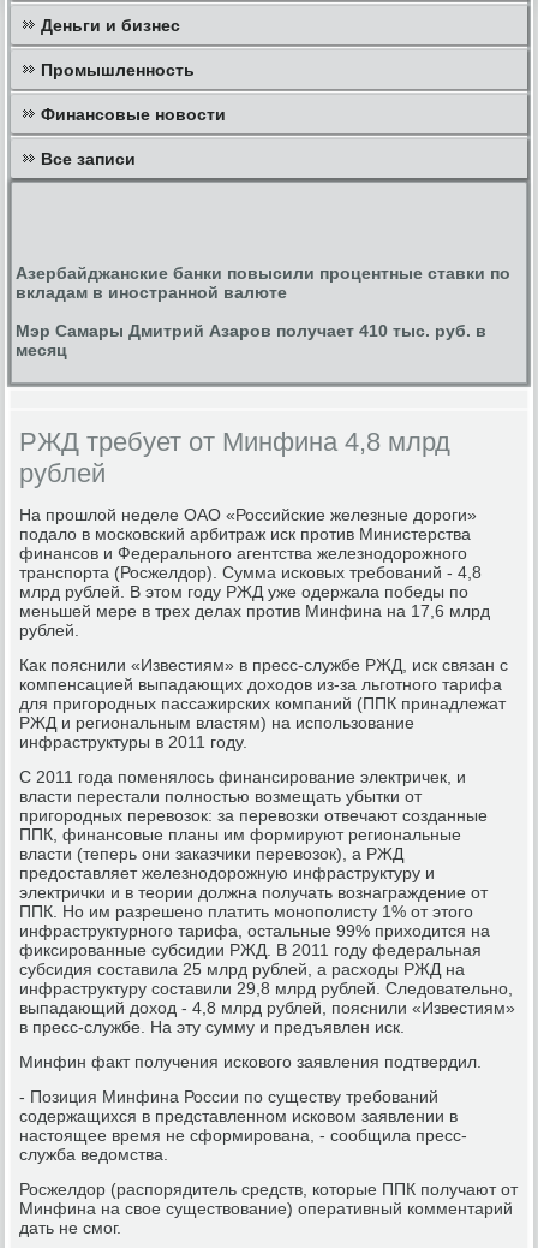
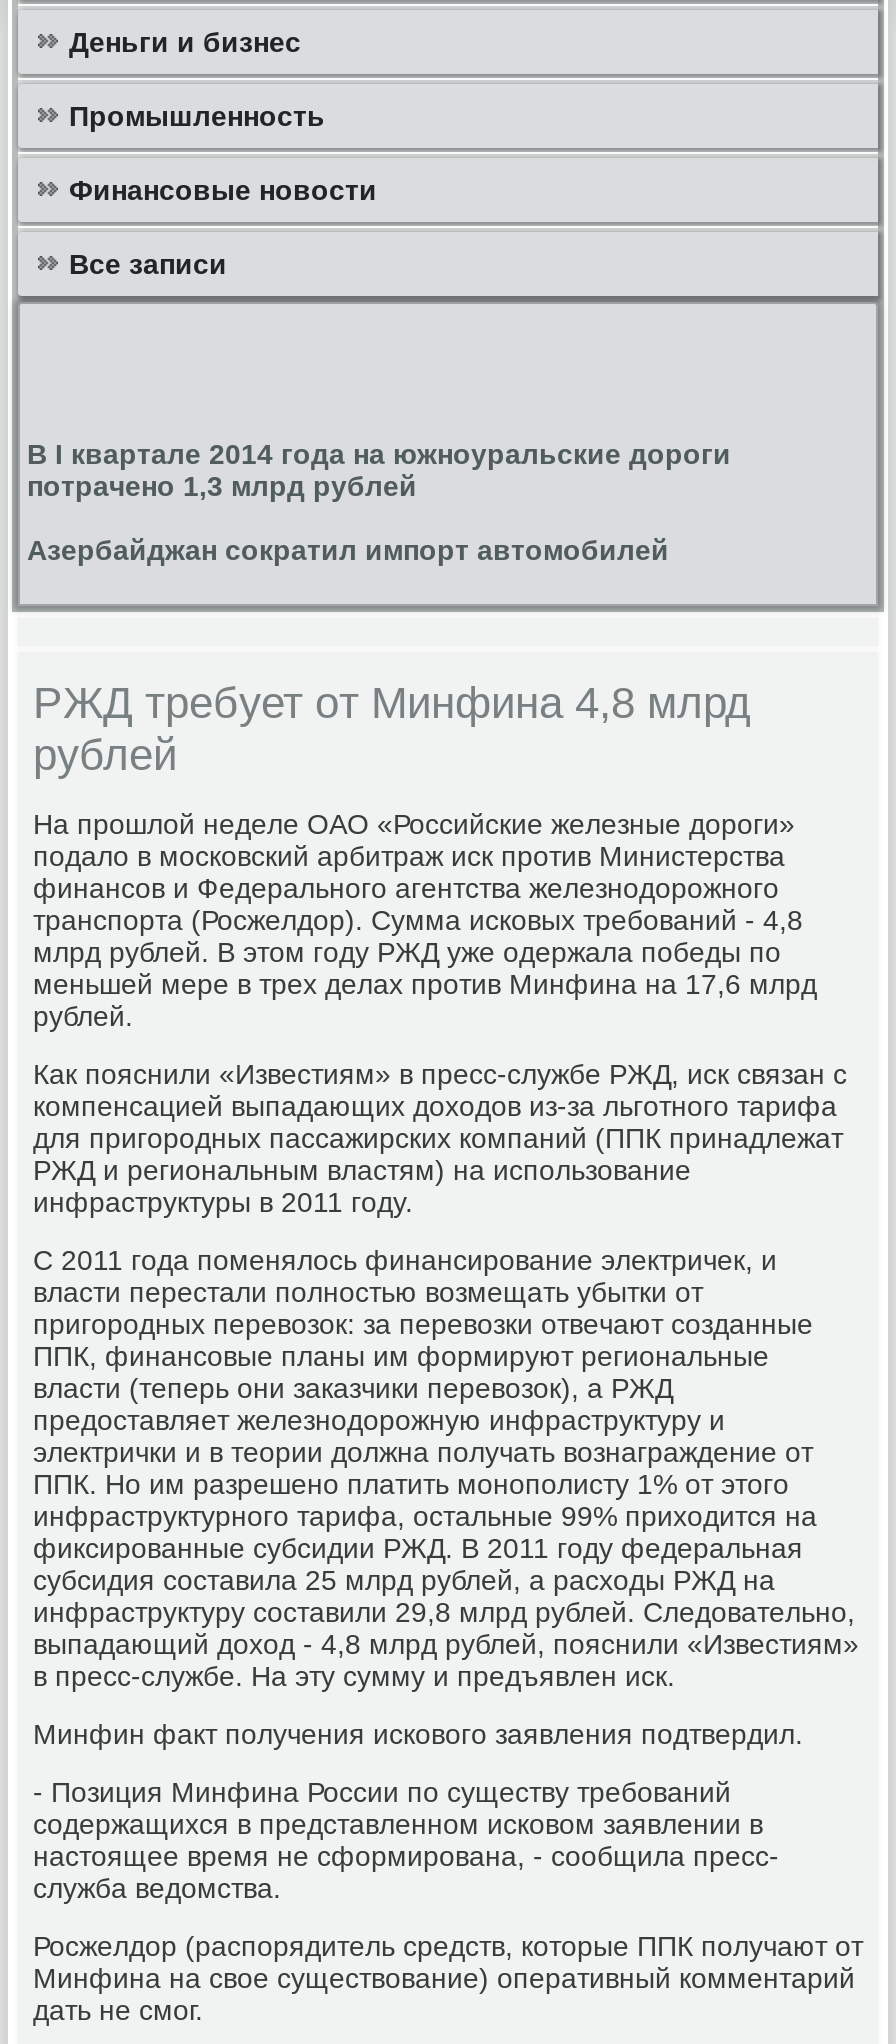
[16,263,511,302] Азербайджанские банки повысили процентные ставки по | вкладам в иностранной валюте -> [27,438,731,502] В I квартале 2014 года на южноуральские дороги | потрачено 1,3 млрд рублей
[16,321,487,359] Мэр Самары Дмитрий Азаров получает 410 тыс. руб. в | месяц -> [27,534,669,566] Азербайджан сократил импорт автомобилей

